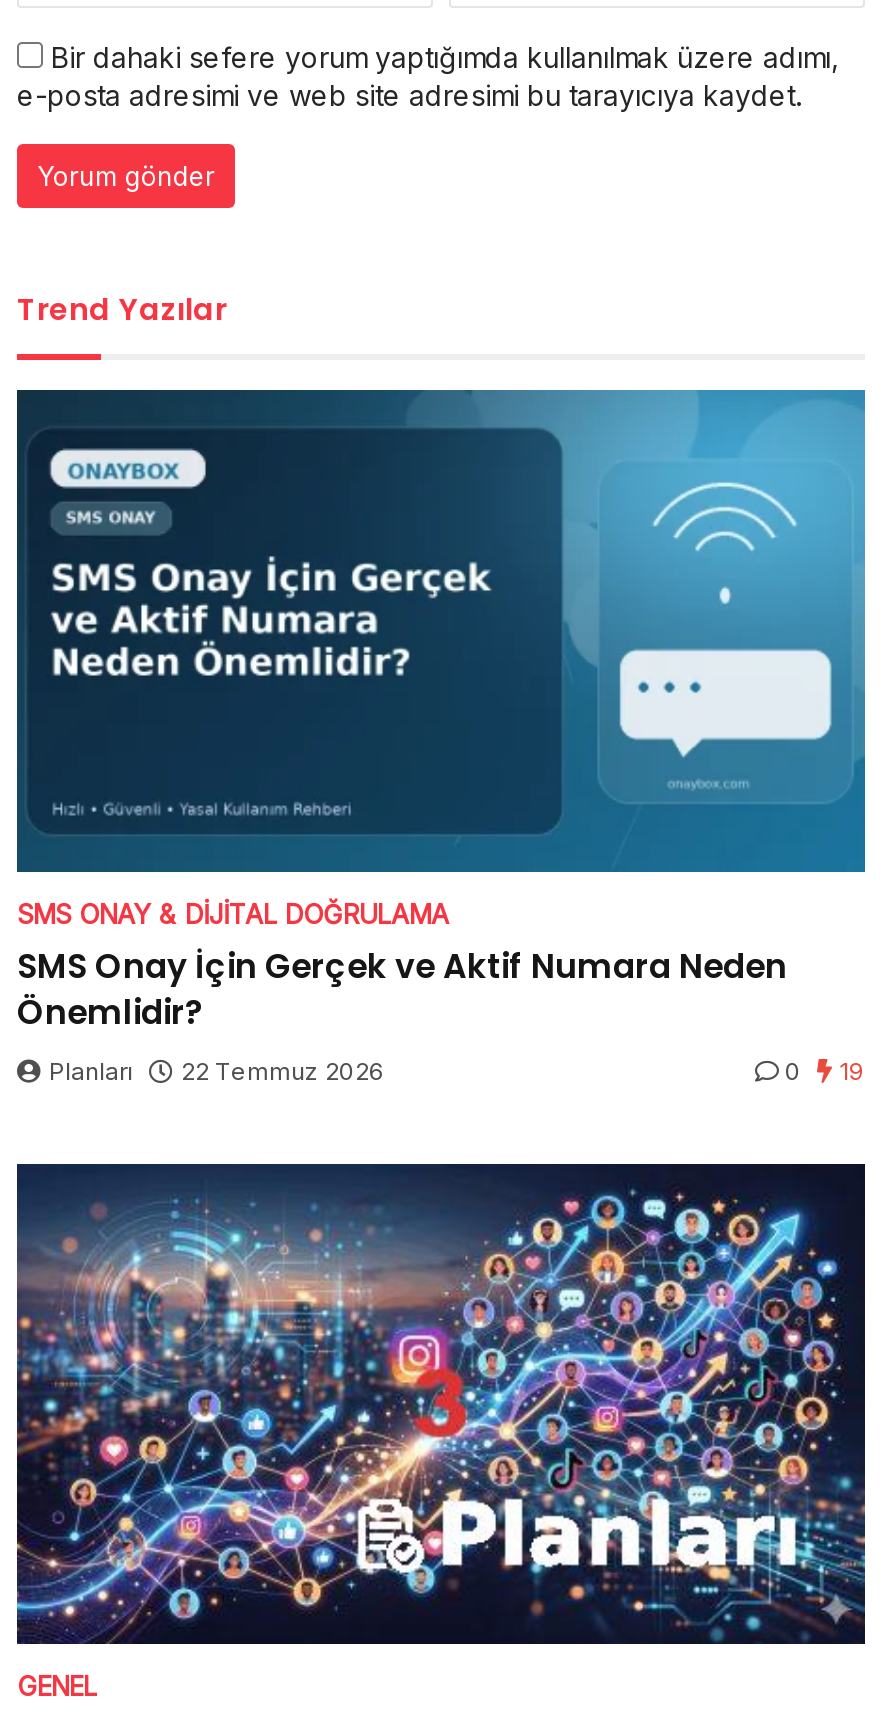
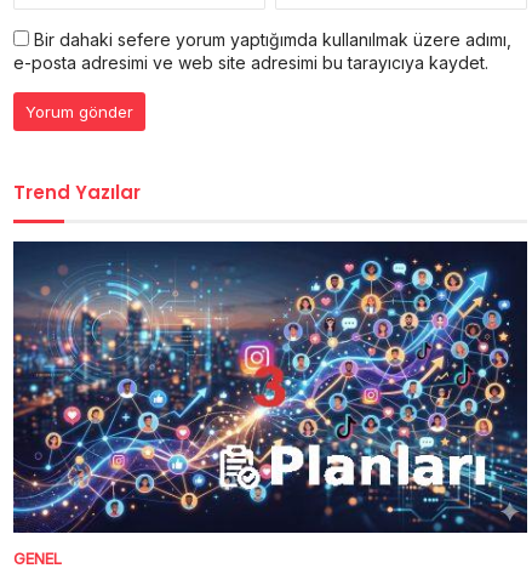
[17,389,867,1085] [image] | SMS ONAY & DIJITAL DOĞRULAMA | SMS Onay İçin Gerçek ve Aktif Numara Neden | Önemlidir? | Planları | 22 Temmuz 2026 | 0 | 19 -> none

